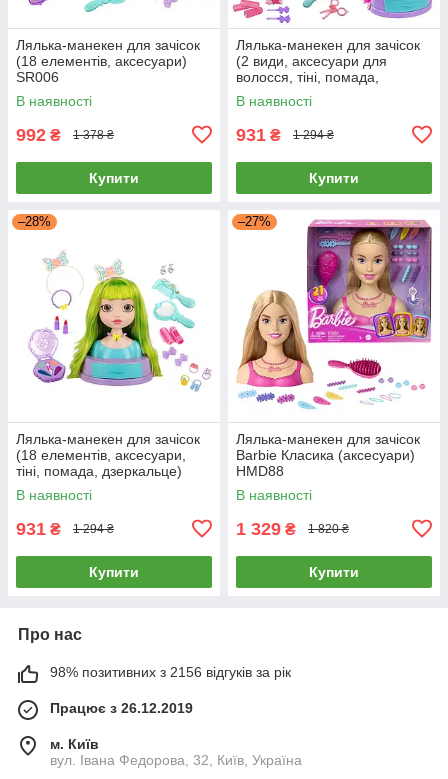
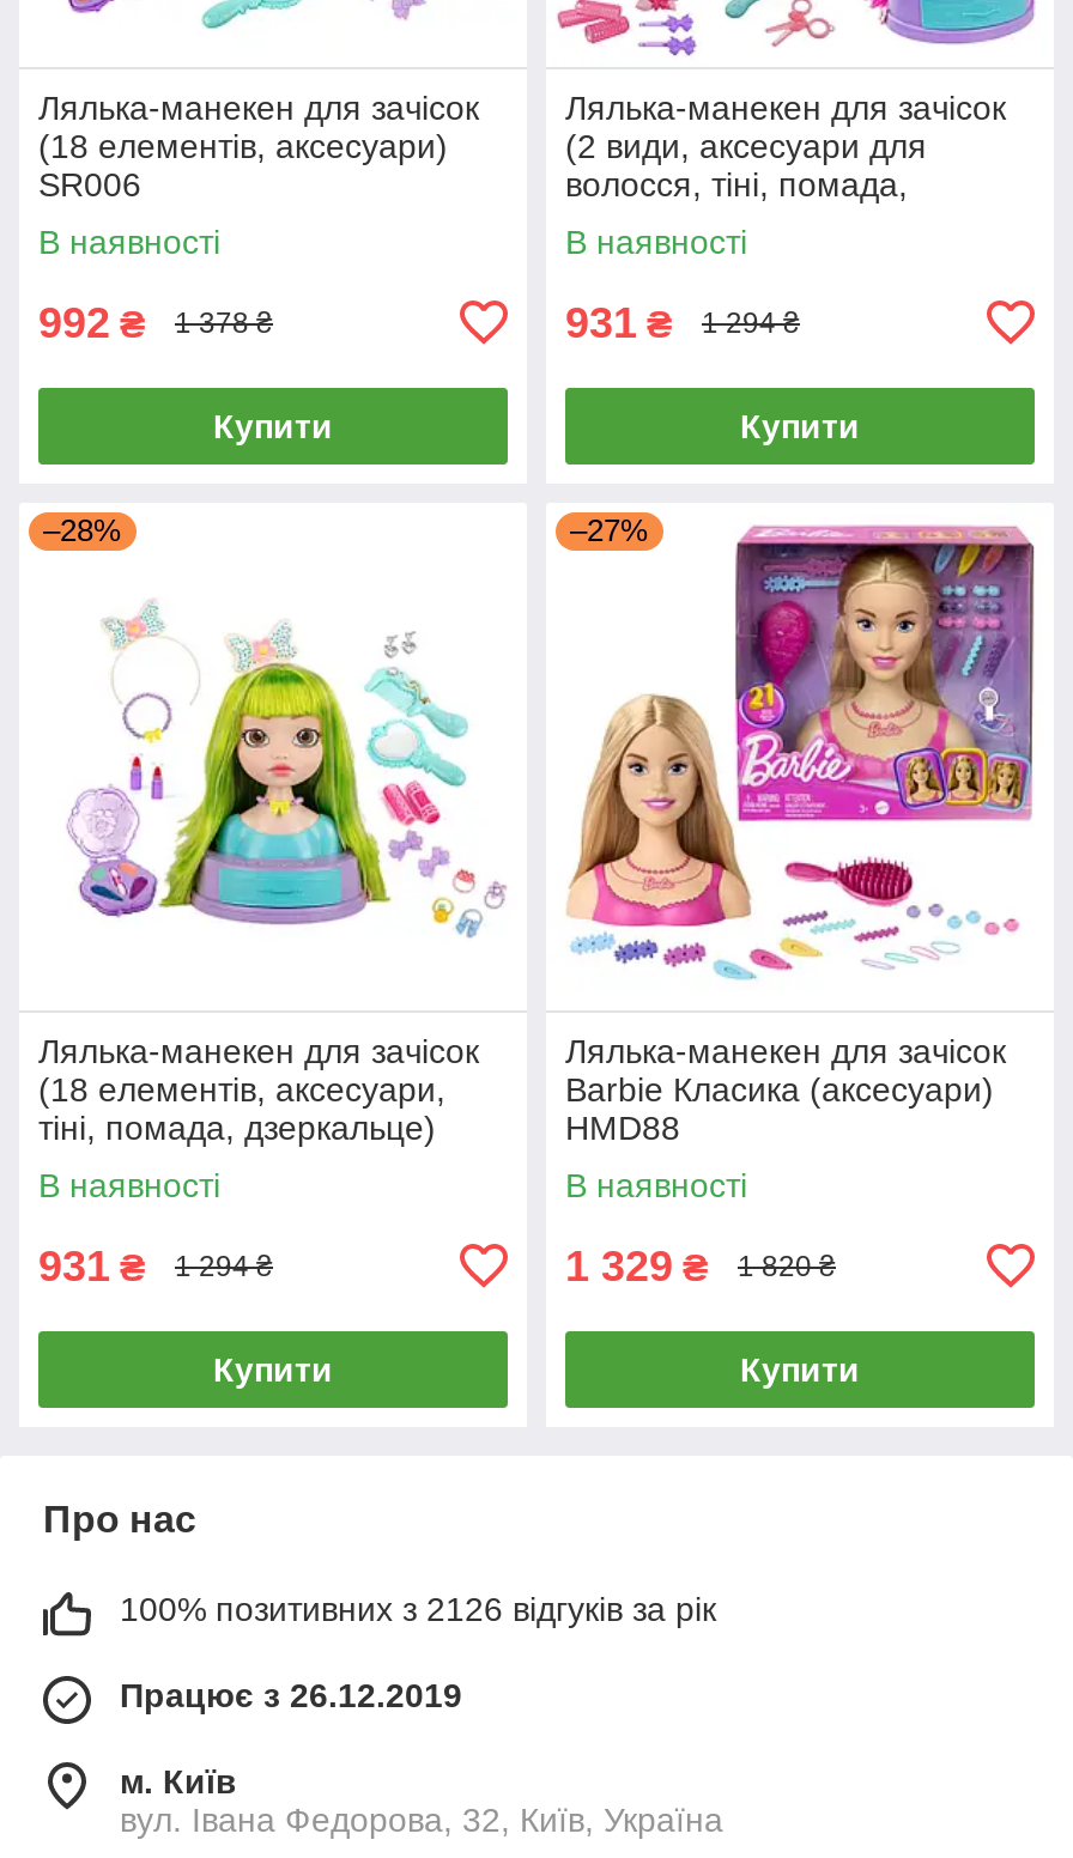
[50,664,291,680] 98% позитивних з 2156 відгуків за рік -> [120,1589,716,1628] 100% позитивних з 2126 відгуків за рік

